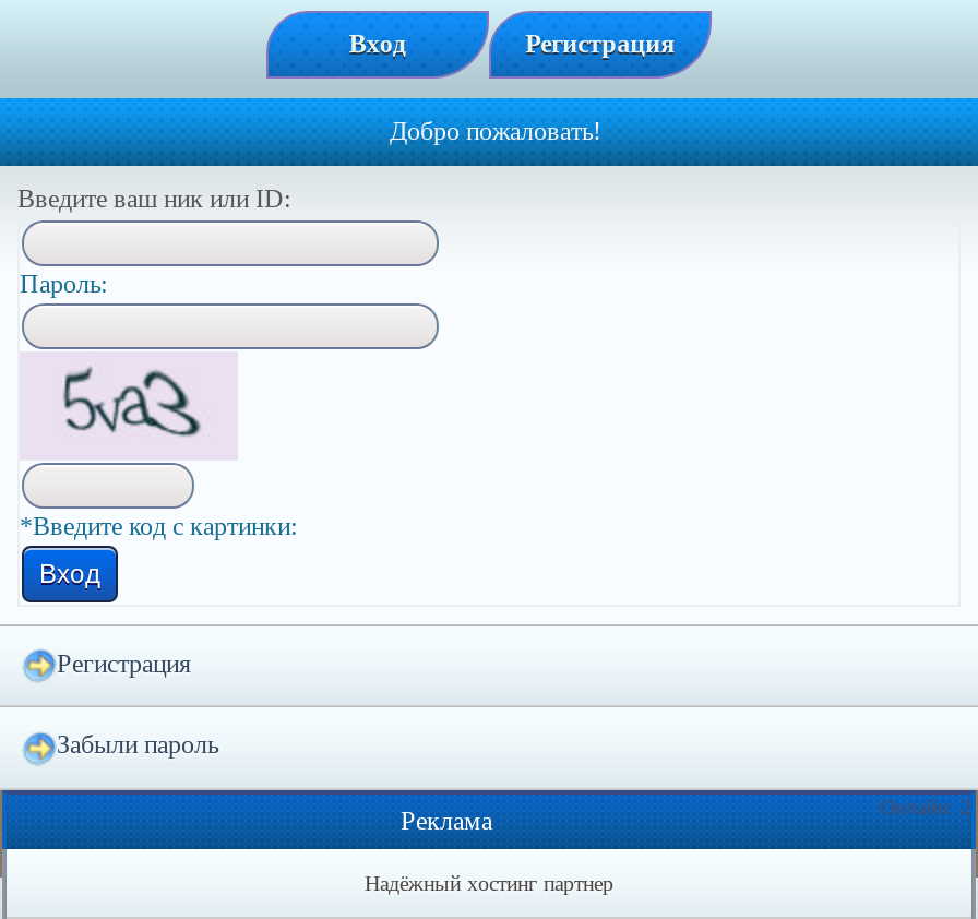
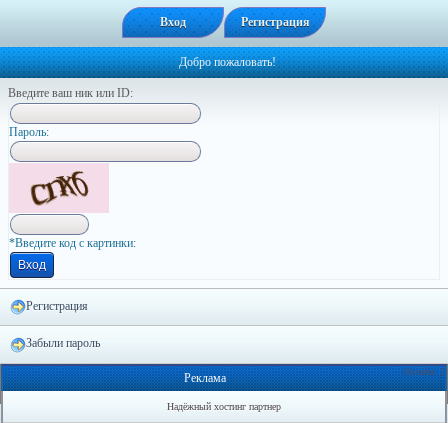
[61,367,203,443] [image] -> [29,170,92,207] [image]

